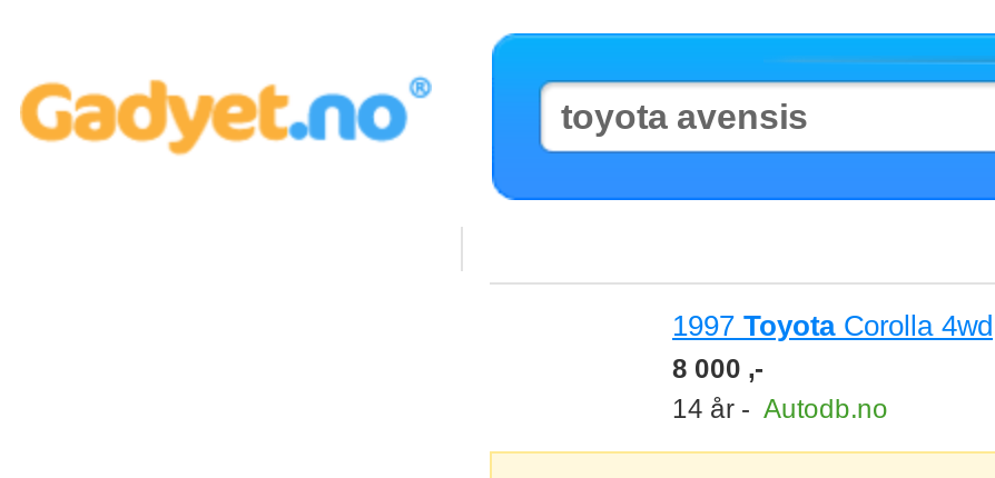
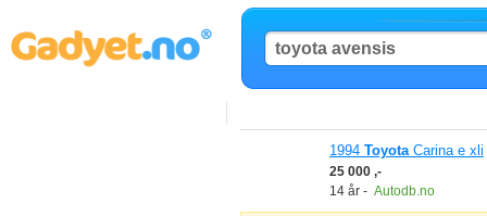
[672,309,993,385] 1997 Toyota Corolla 4wd | 8 000 ,- -> [329,142,484,179] 1994 Toyota Carina e xli | 25 000 ,-

